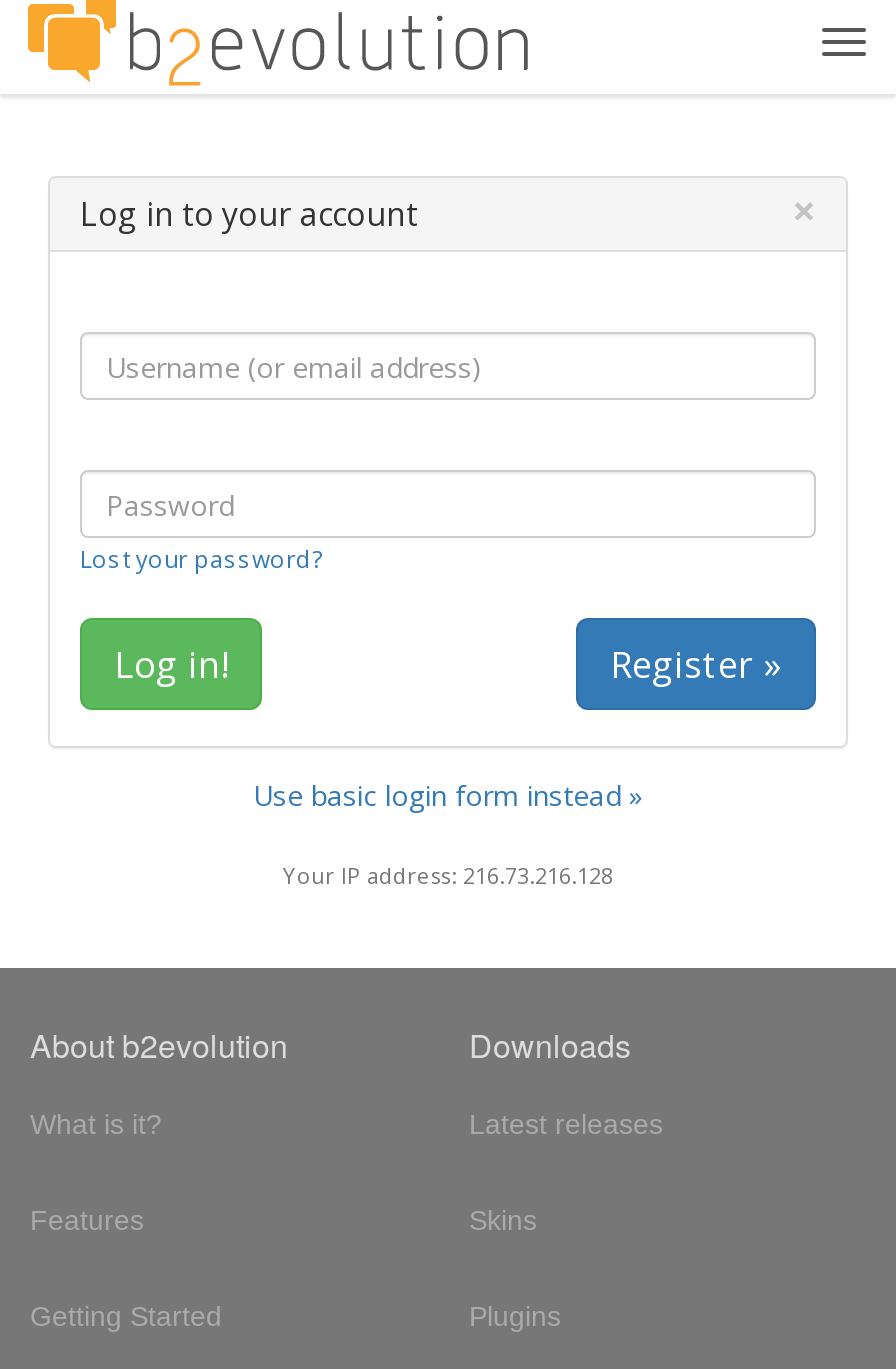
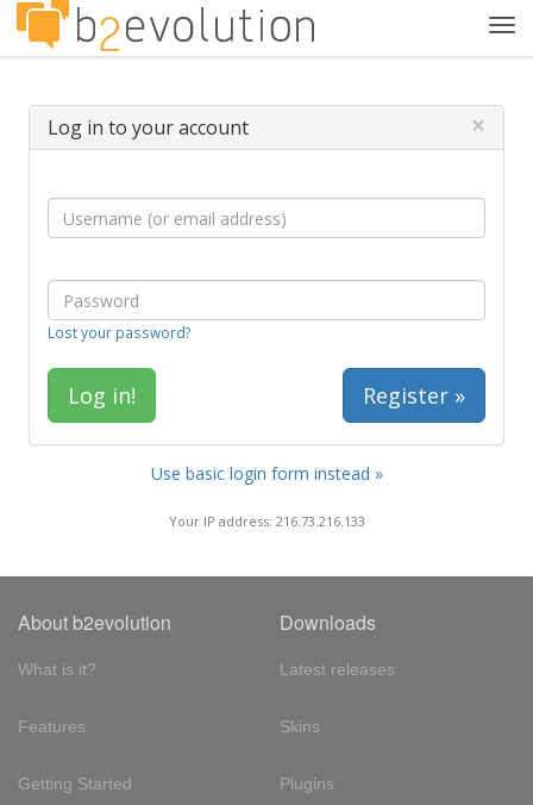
[283,860,613,890] Your IP address: 216.73.216.128 -> [168,512,365,530] Your IP address: 216.73.216.133

